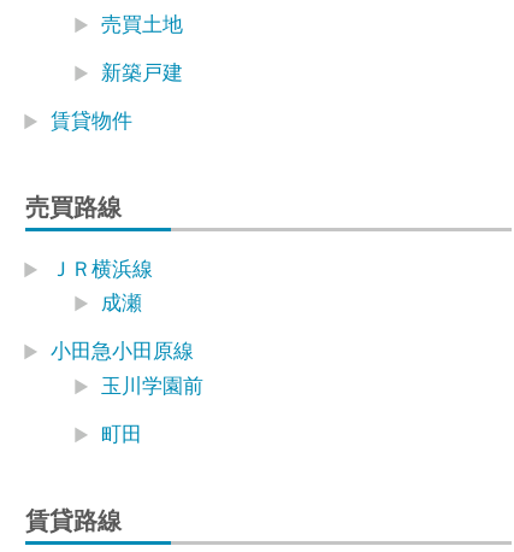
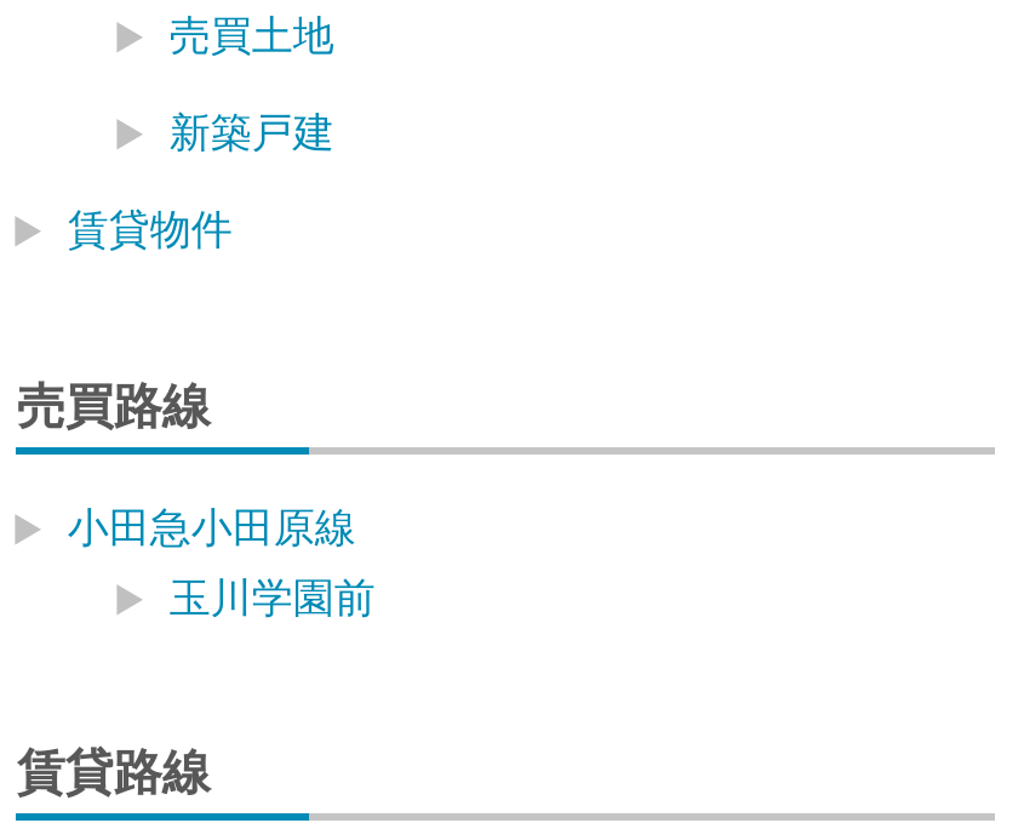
[51,256,153,315] ＪＲ横浜線 | 成瀬 -> none
[102,421,143,445] 町田 -> none

